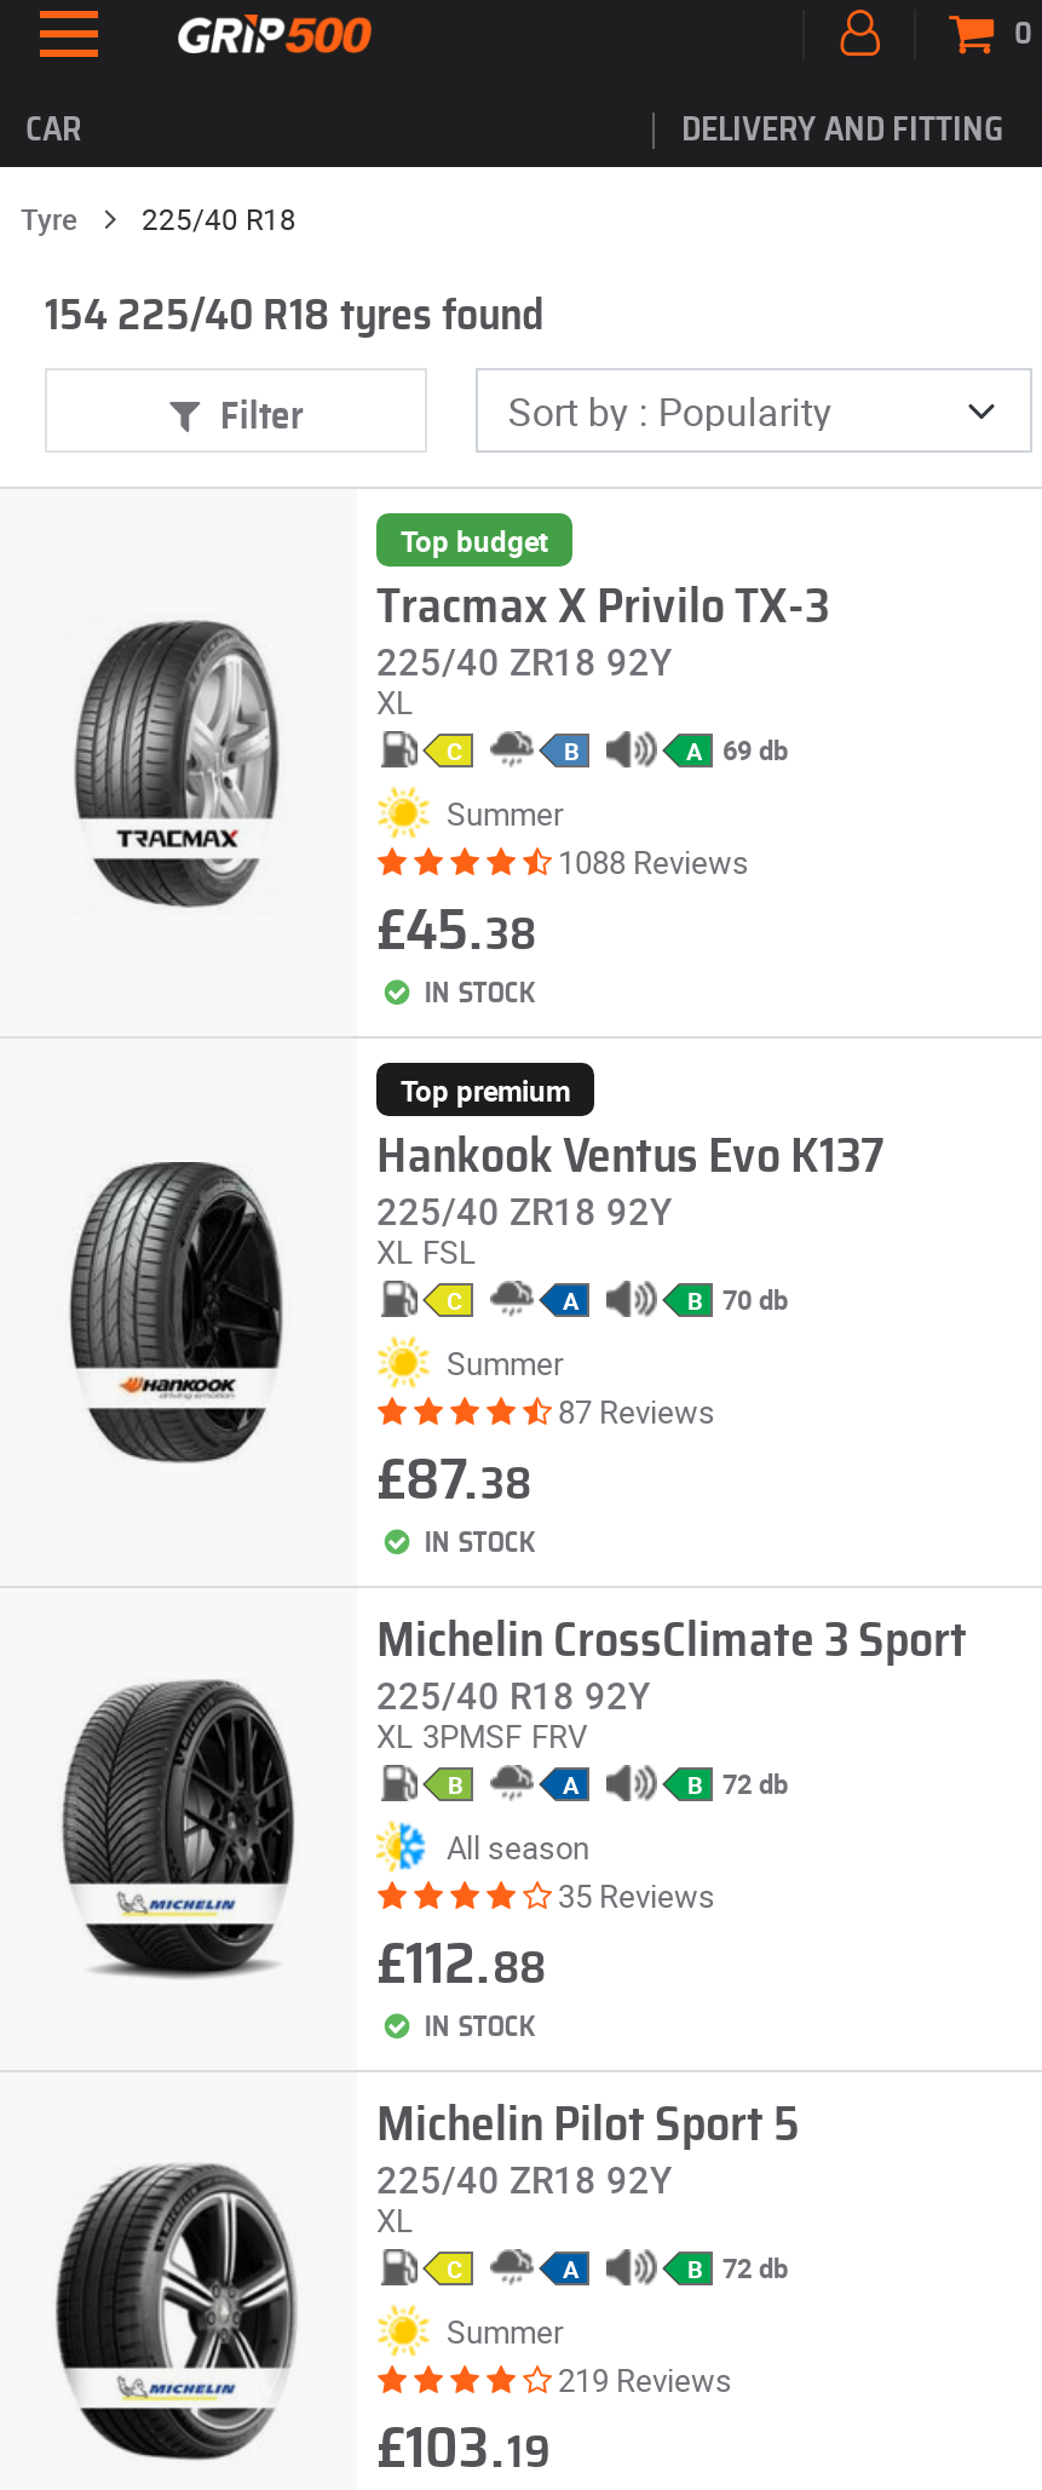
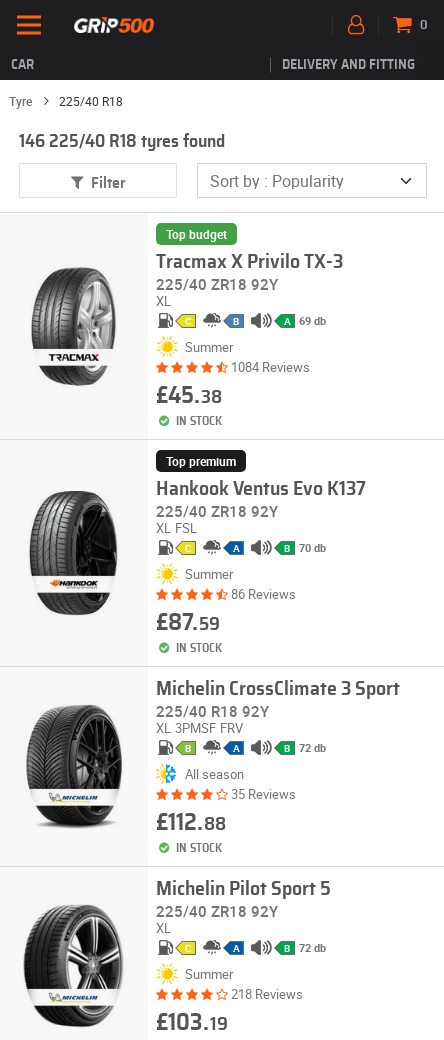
[45,295,543,339] 154 225/40 R18 tyres found -> [19,133,225,151] 146 225/40 R18 tyres found
[558,840,749,884] 1088 Reviews -> [231,358,310,376] 1084 Reviews
[558,1390,715,1433] 87 Reviews -> [231,585,296,603] 86 Reviews
[376,1453,531,1511] £87.38 -> [156,611,220,635] £87.59
[558,2358,732,2402] 219 Reviews -> [231,985,303,1003] 218 Reviews

